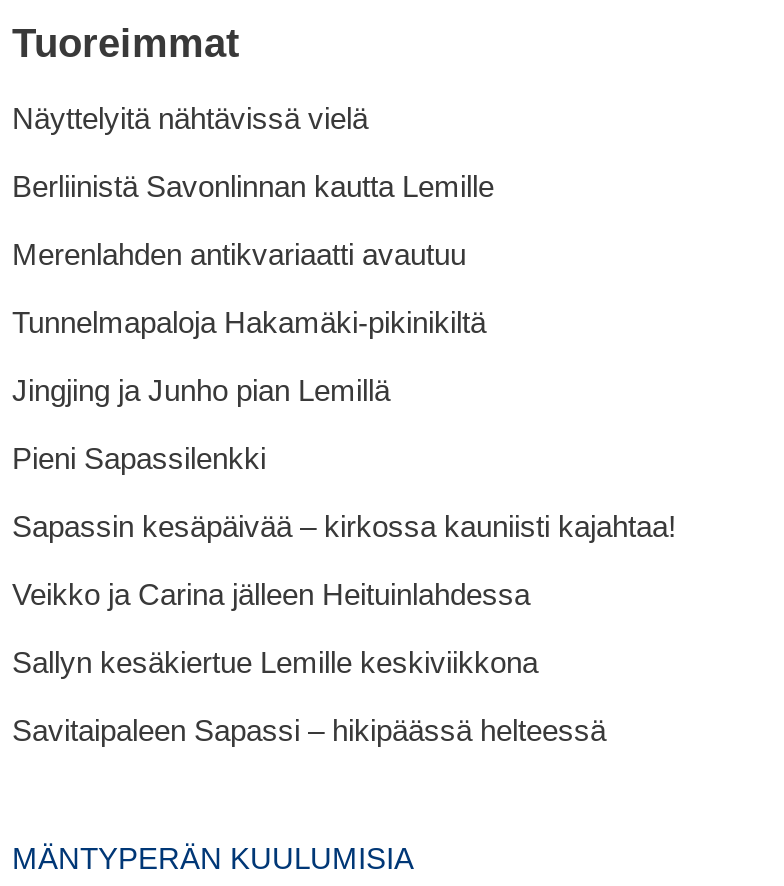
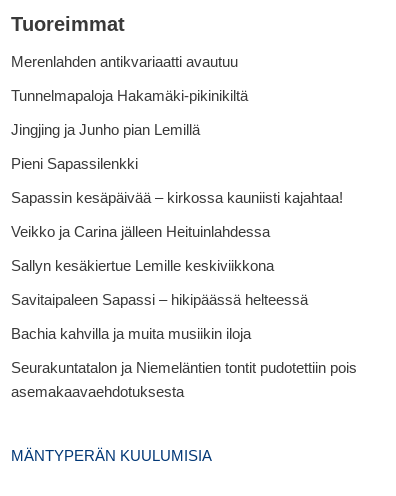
[12,101,494,203] Näyttelyitä nähtävissä vielä | Berliinistä Savonlinnan kautta Lemille -> none
moved [12,237,676,747] -> [11,53,343,308]: Merenlahden antikvariaatti avautuu | Tunnelmapaloja Hakamäki-pikinikiltä | Jingjing ja Junho pian Lemillä | Pieni Sapassilenkki | Sapassin kesäpäivää – kirkossa kauniisti kajahtaa! | Veikko ja Carina jälleen Heituinlahdessa | Sallyn kesäkiertue Lemille keskiviikkona | Savitaipaleen Sapassi – hikipäässä helteessä
none -> [11,325,357,400] Bachia kahvilla ja muita musiikin iloja | Seurakuntatalon ja Niemeläntien tontit pudotettiin pois | asemakaavaehdotuksesta

